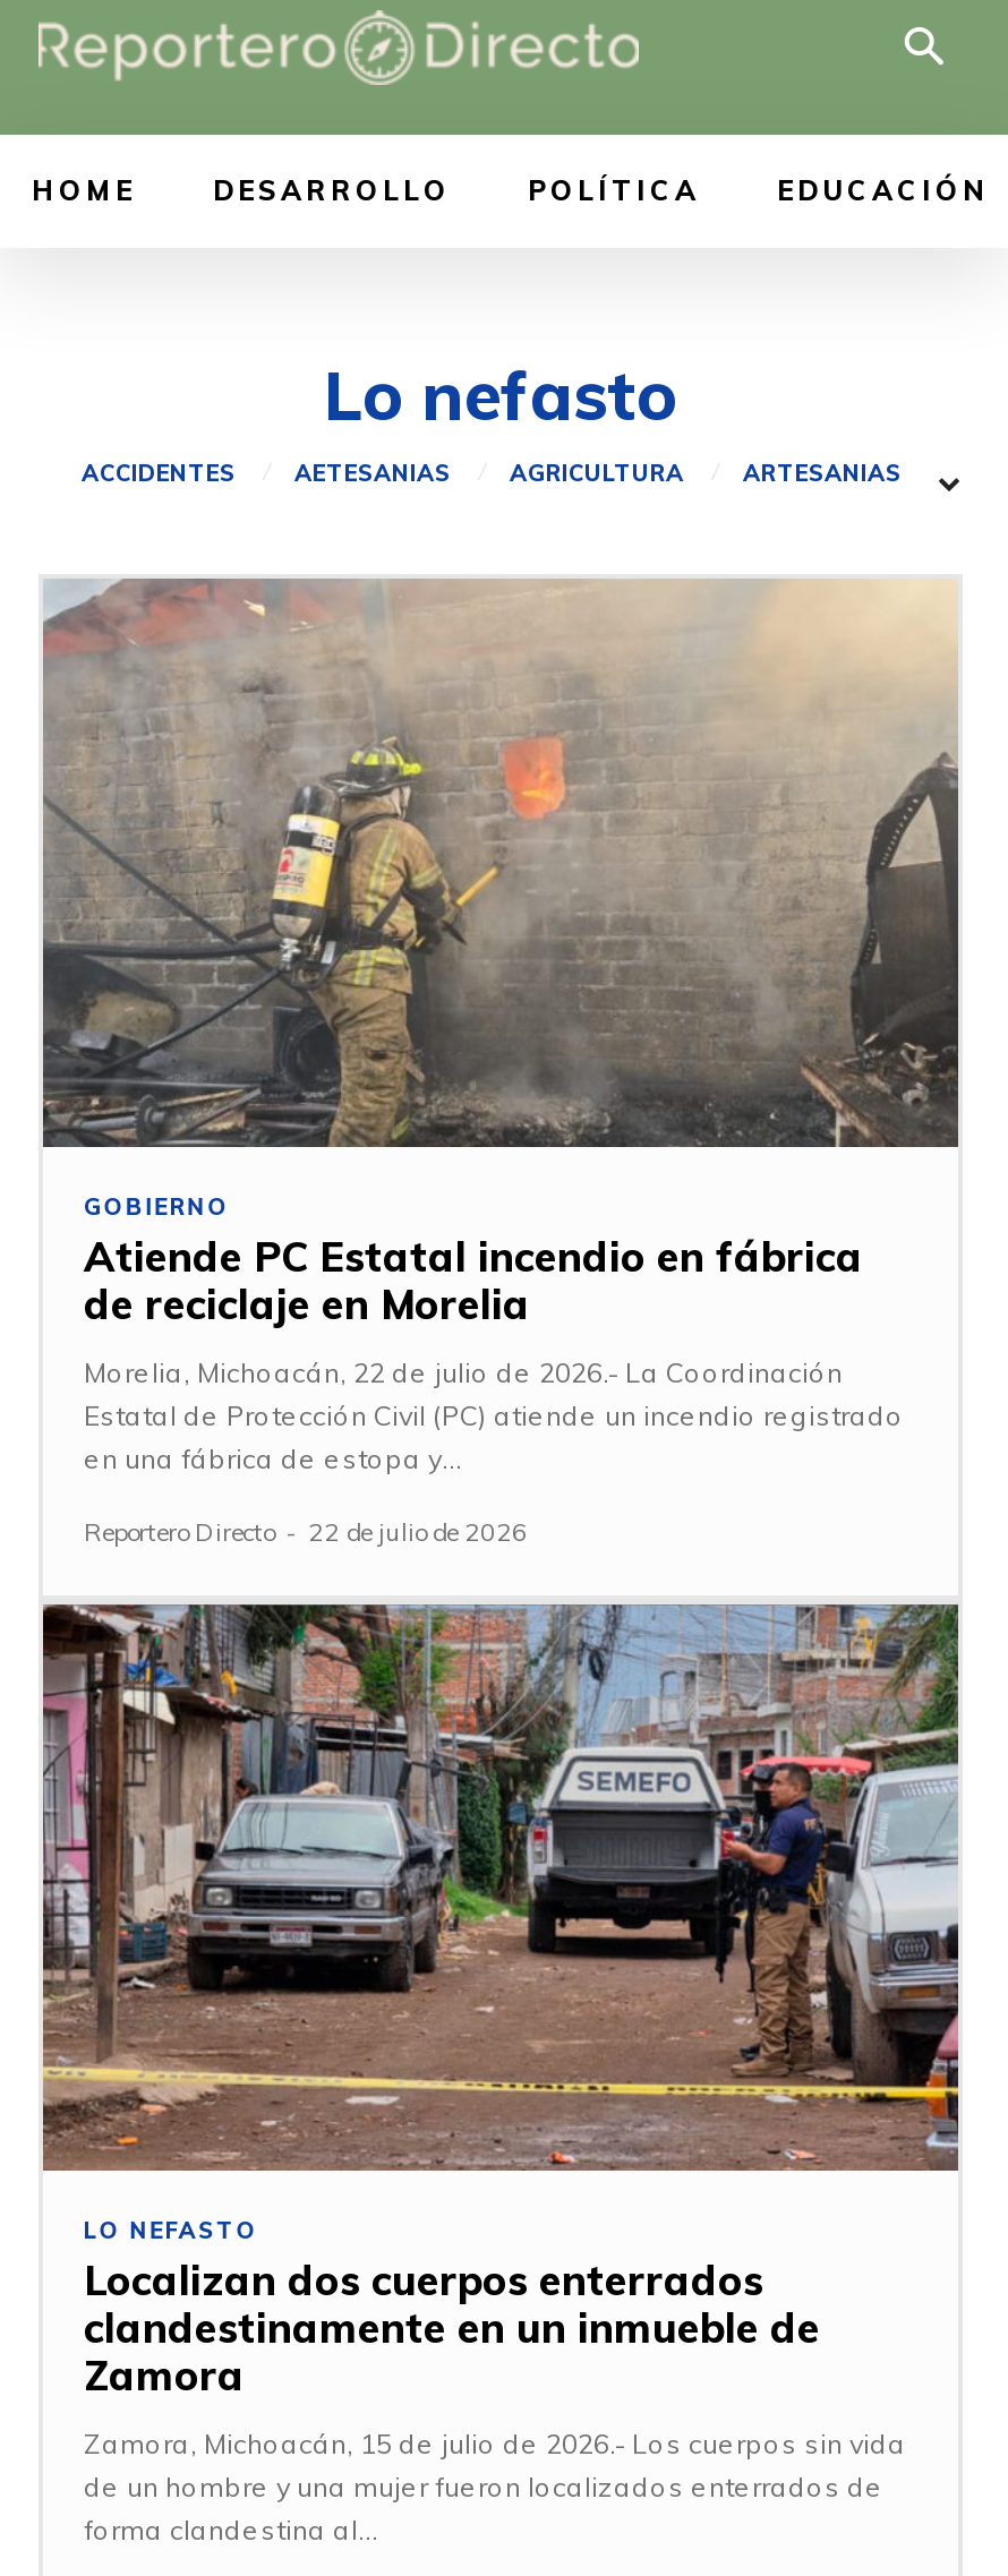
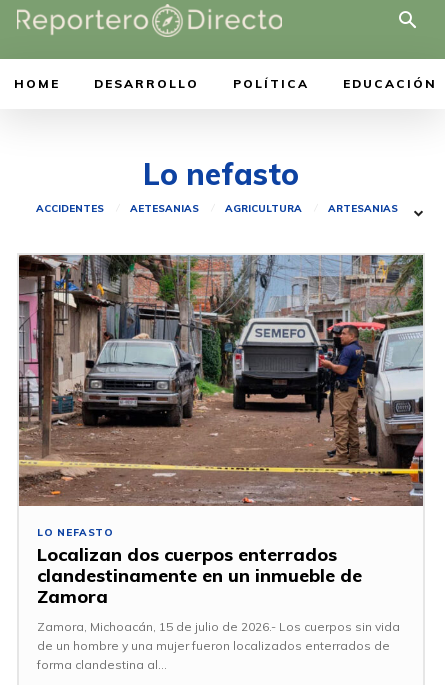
[43,579,960,1547] [image] | GOBIERNO | Atiende PC Estatal incendio en fábrica | de reciclaje en Morelia | Morelia, Michoacán, 22 de julio de 2026.- La Coordinación | Estatal de Protección Civil (PC) atiende un incendio registrado | en una fábrica de estopa y... | Reportero Directo - 22 de julio de 2026 -> none

